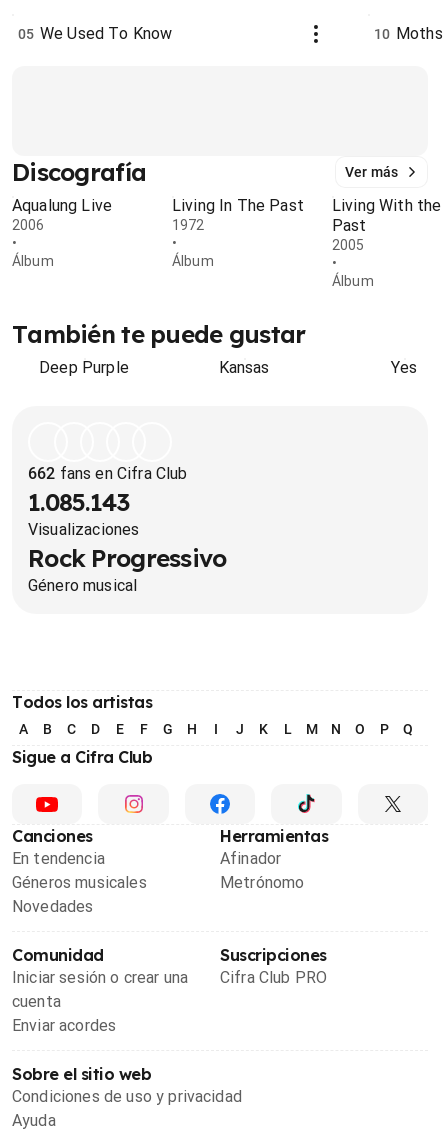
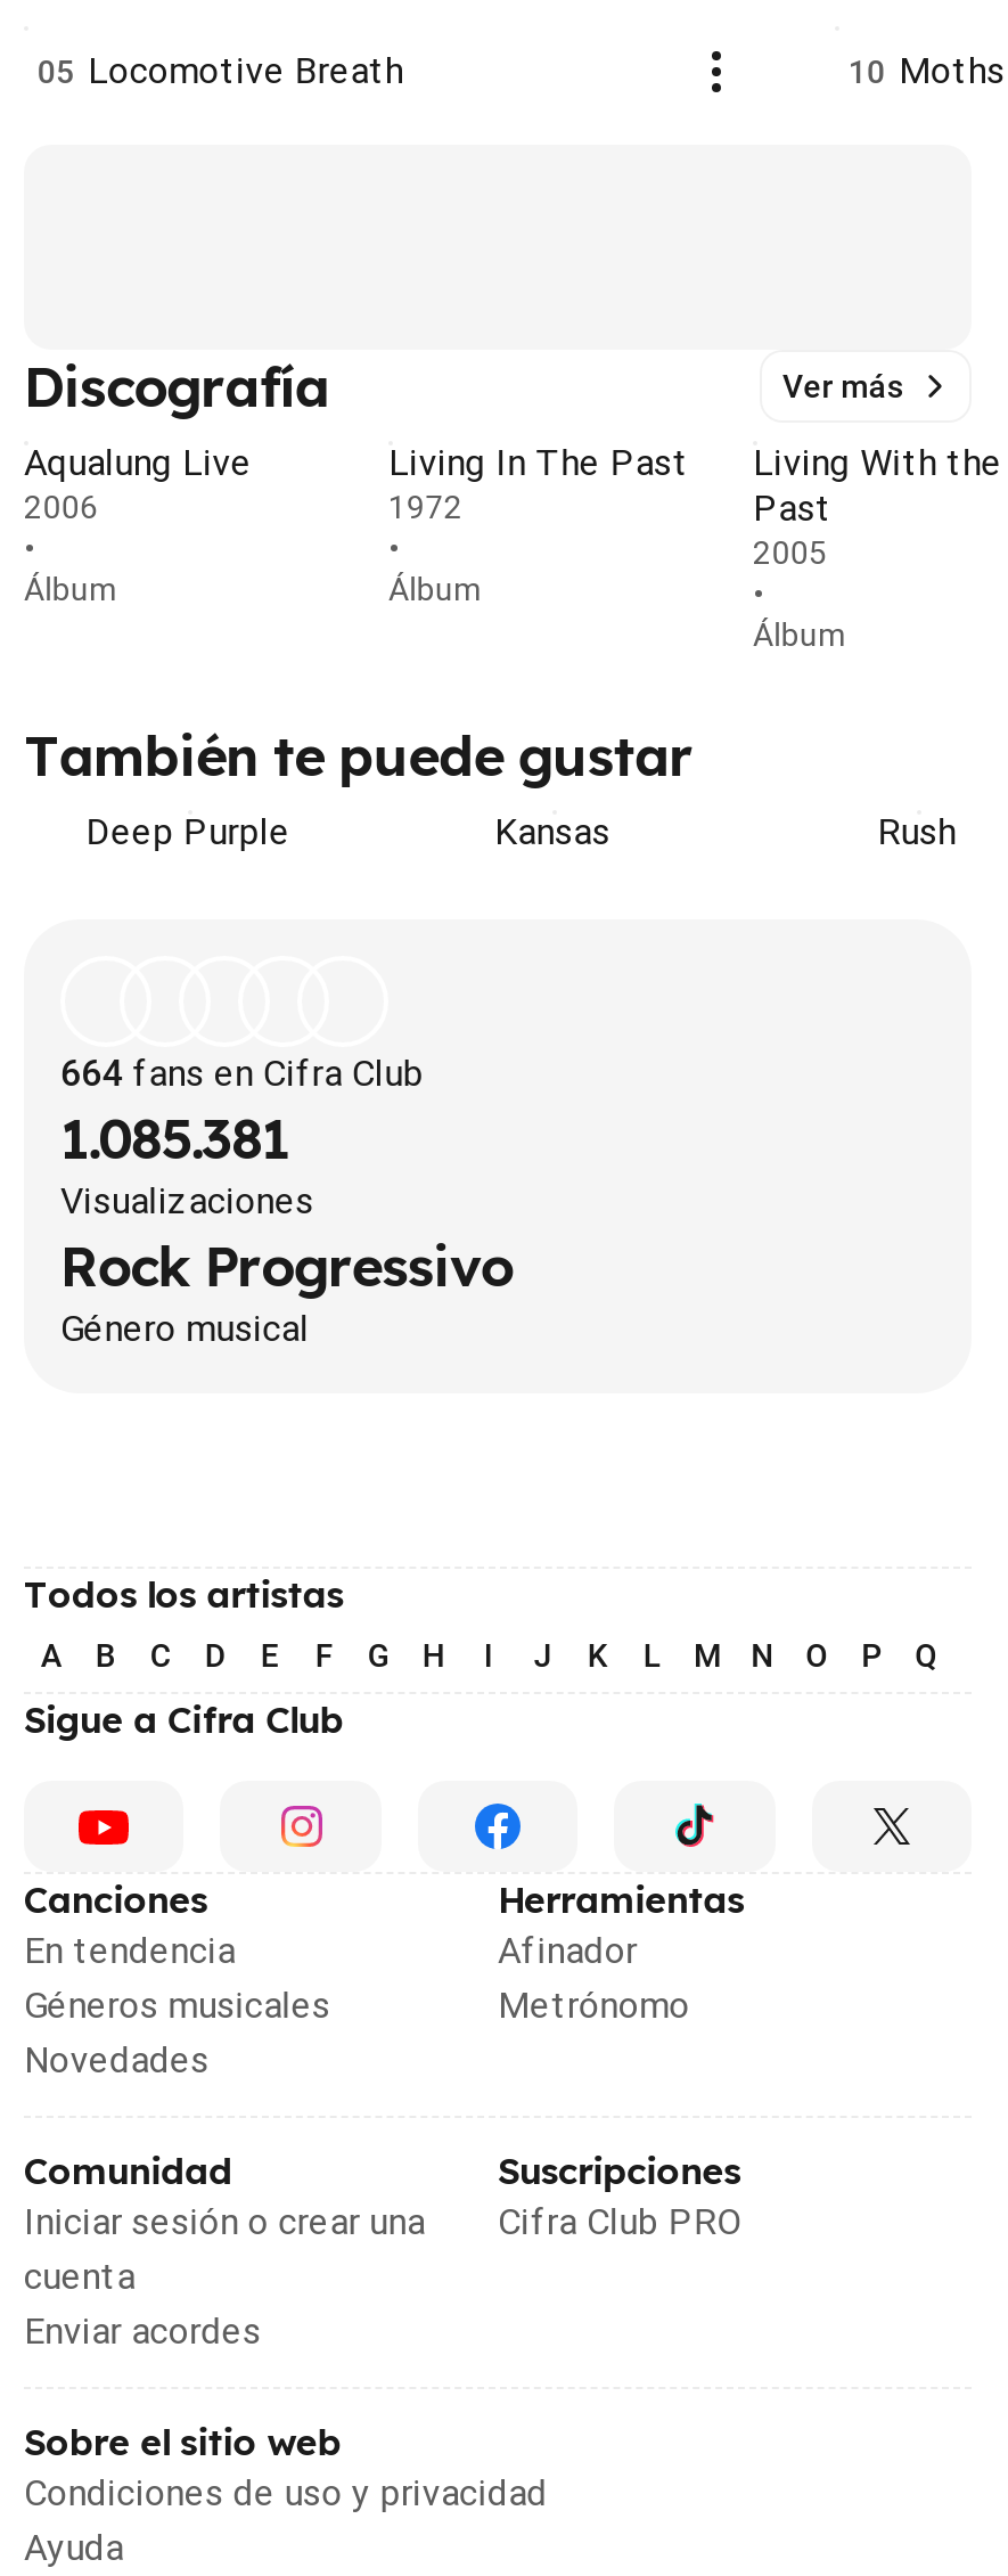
[18,24,172,43] 05 We Used To Know -> [37,49,404,92] 05 Locomotive Breath
[391,358,417,377] Yes -> [877,810,956,853] Rush
[28,464,187,517] 662 fans en Cifra Club | 1.085.143 -> [60,1052,424,1172] 664 fans en Cifra Club | 1.085.381

